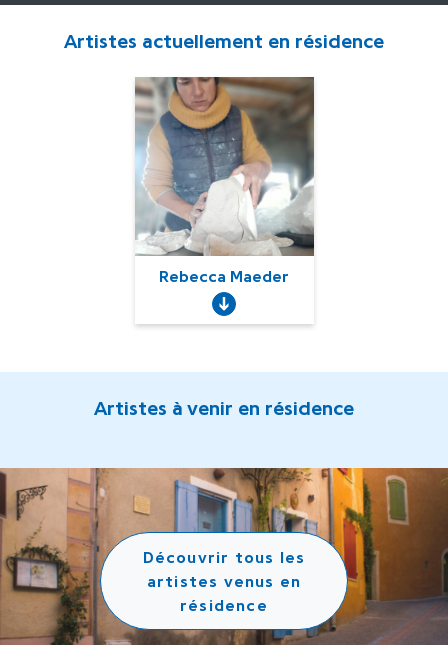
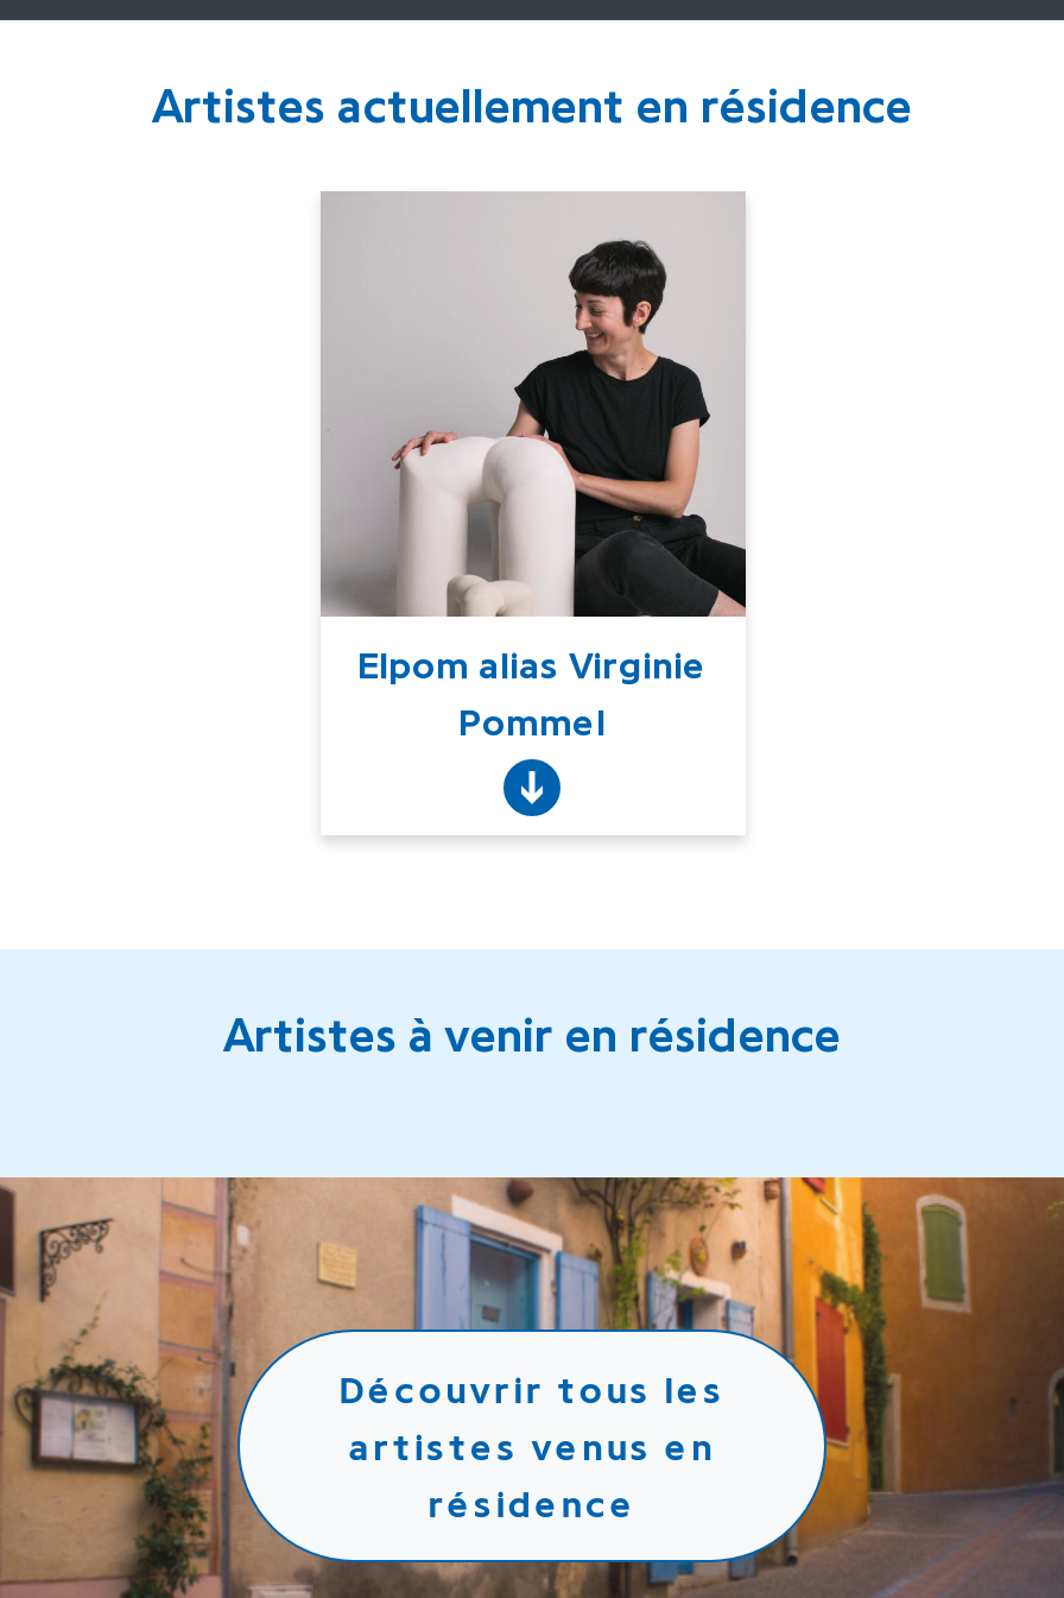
[135,77,315,285] [image] | Rebecca Maeder -> [321,191,746,743] [image] | Elpom alias Virginie | Pommel

